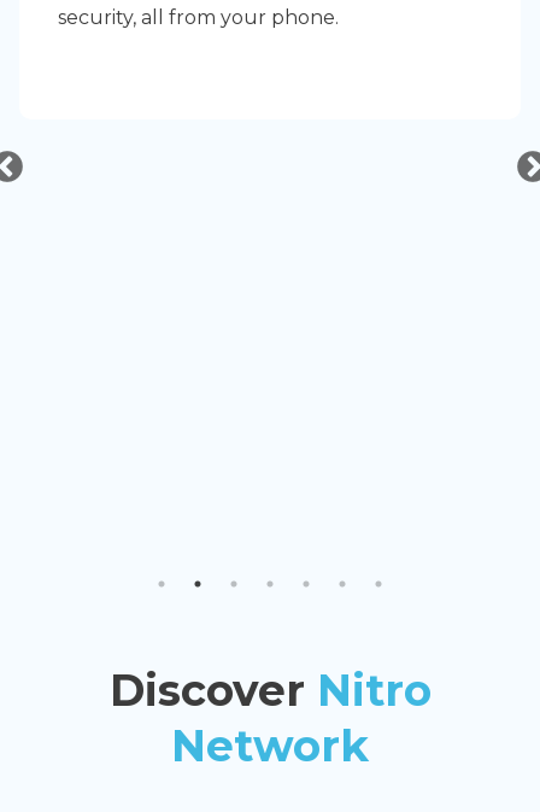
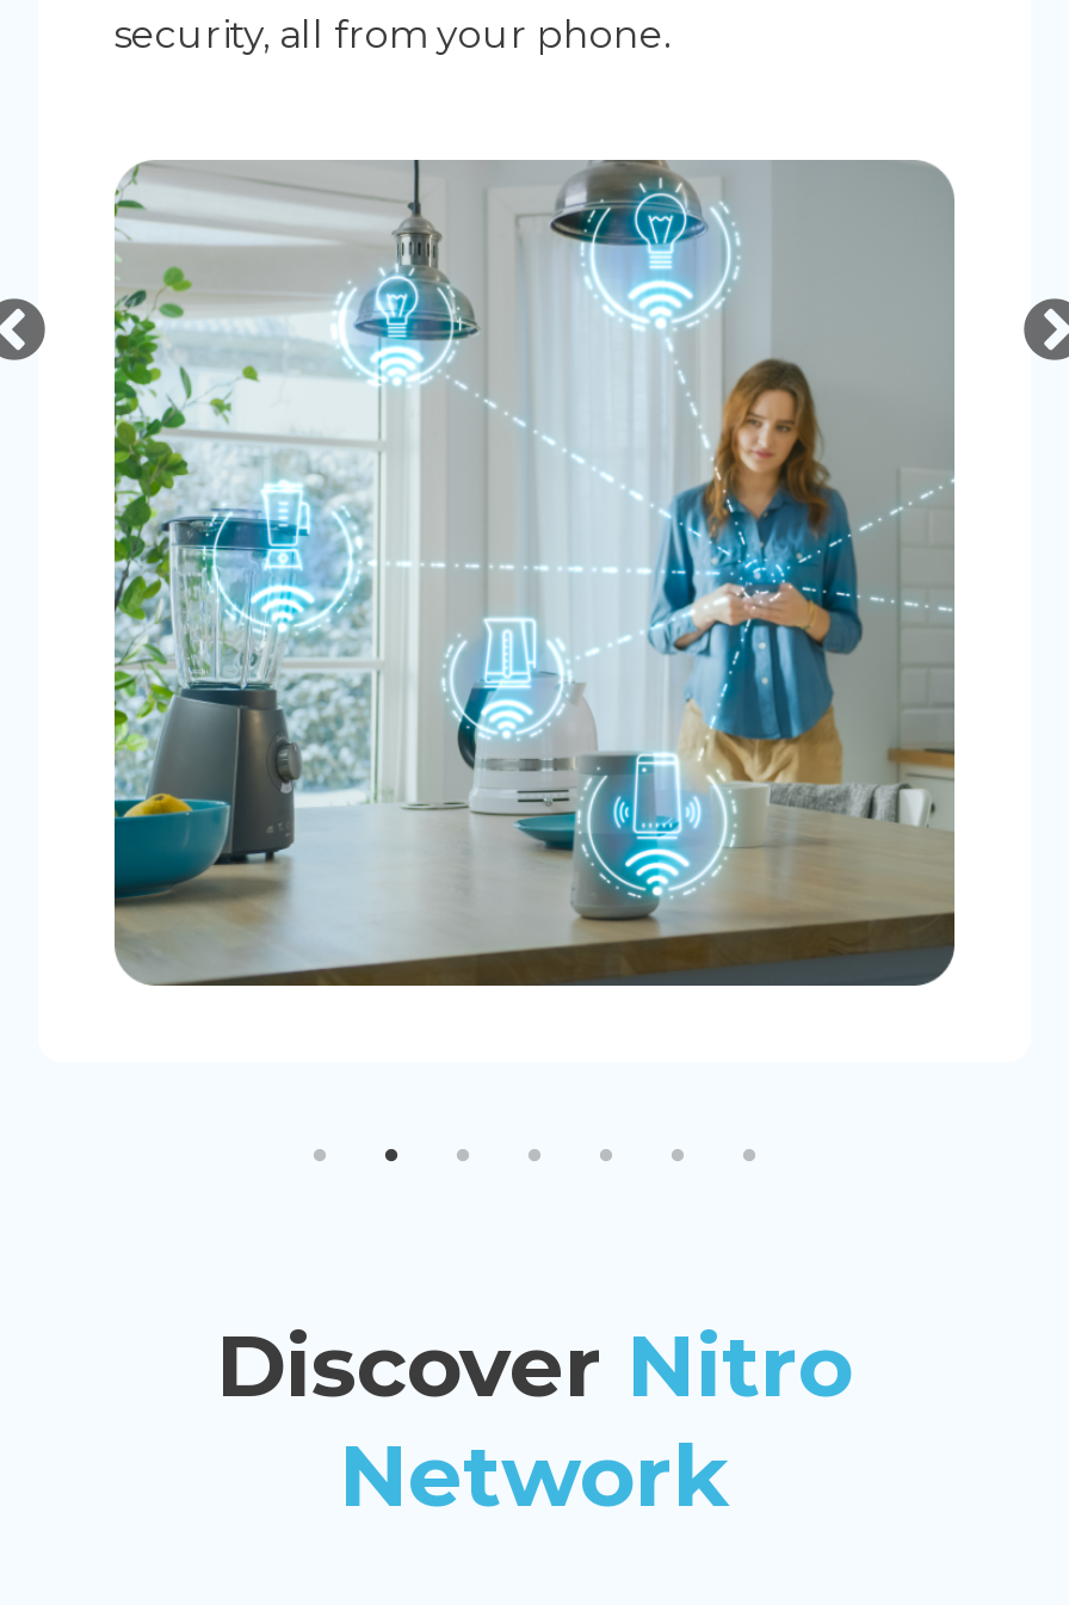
none -> [112,158,957,988] [image]

